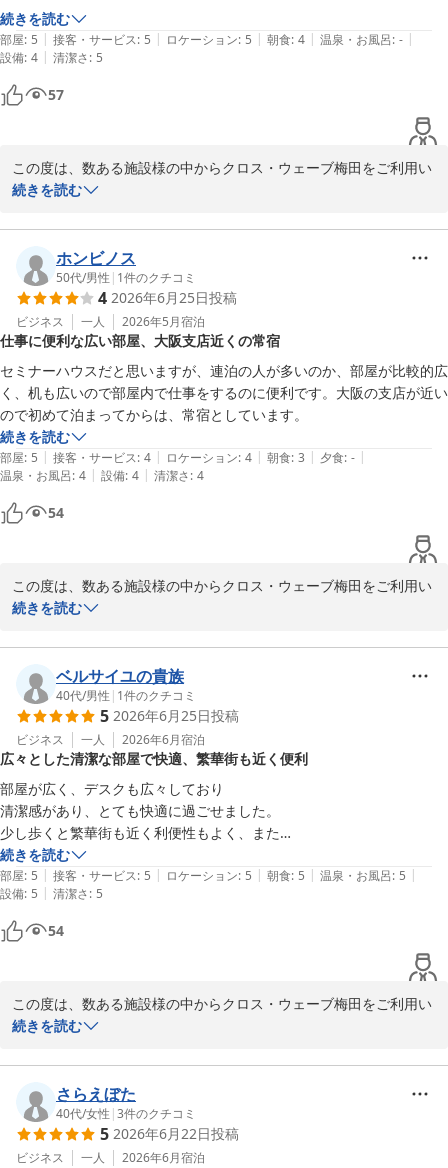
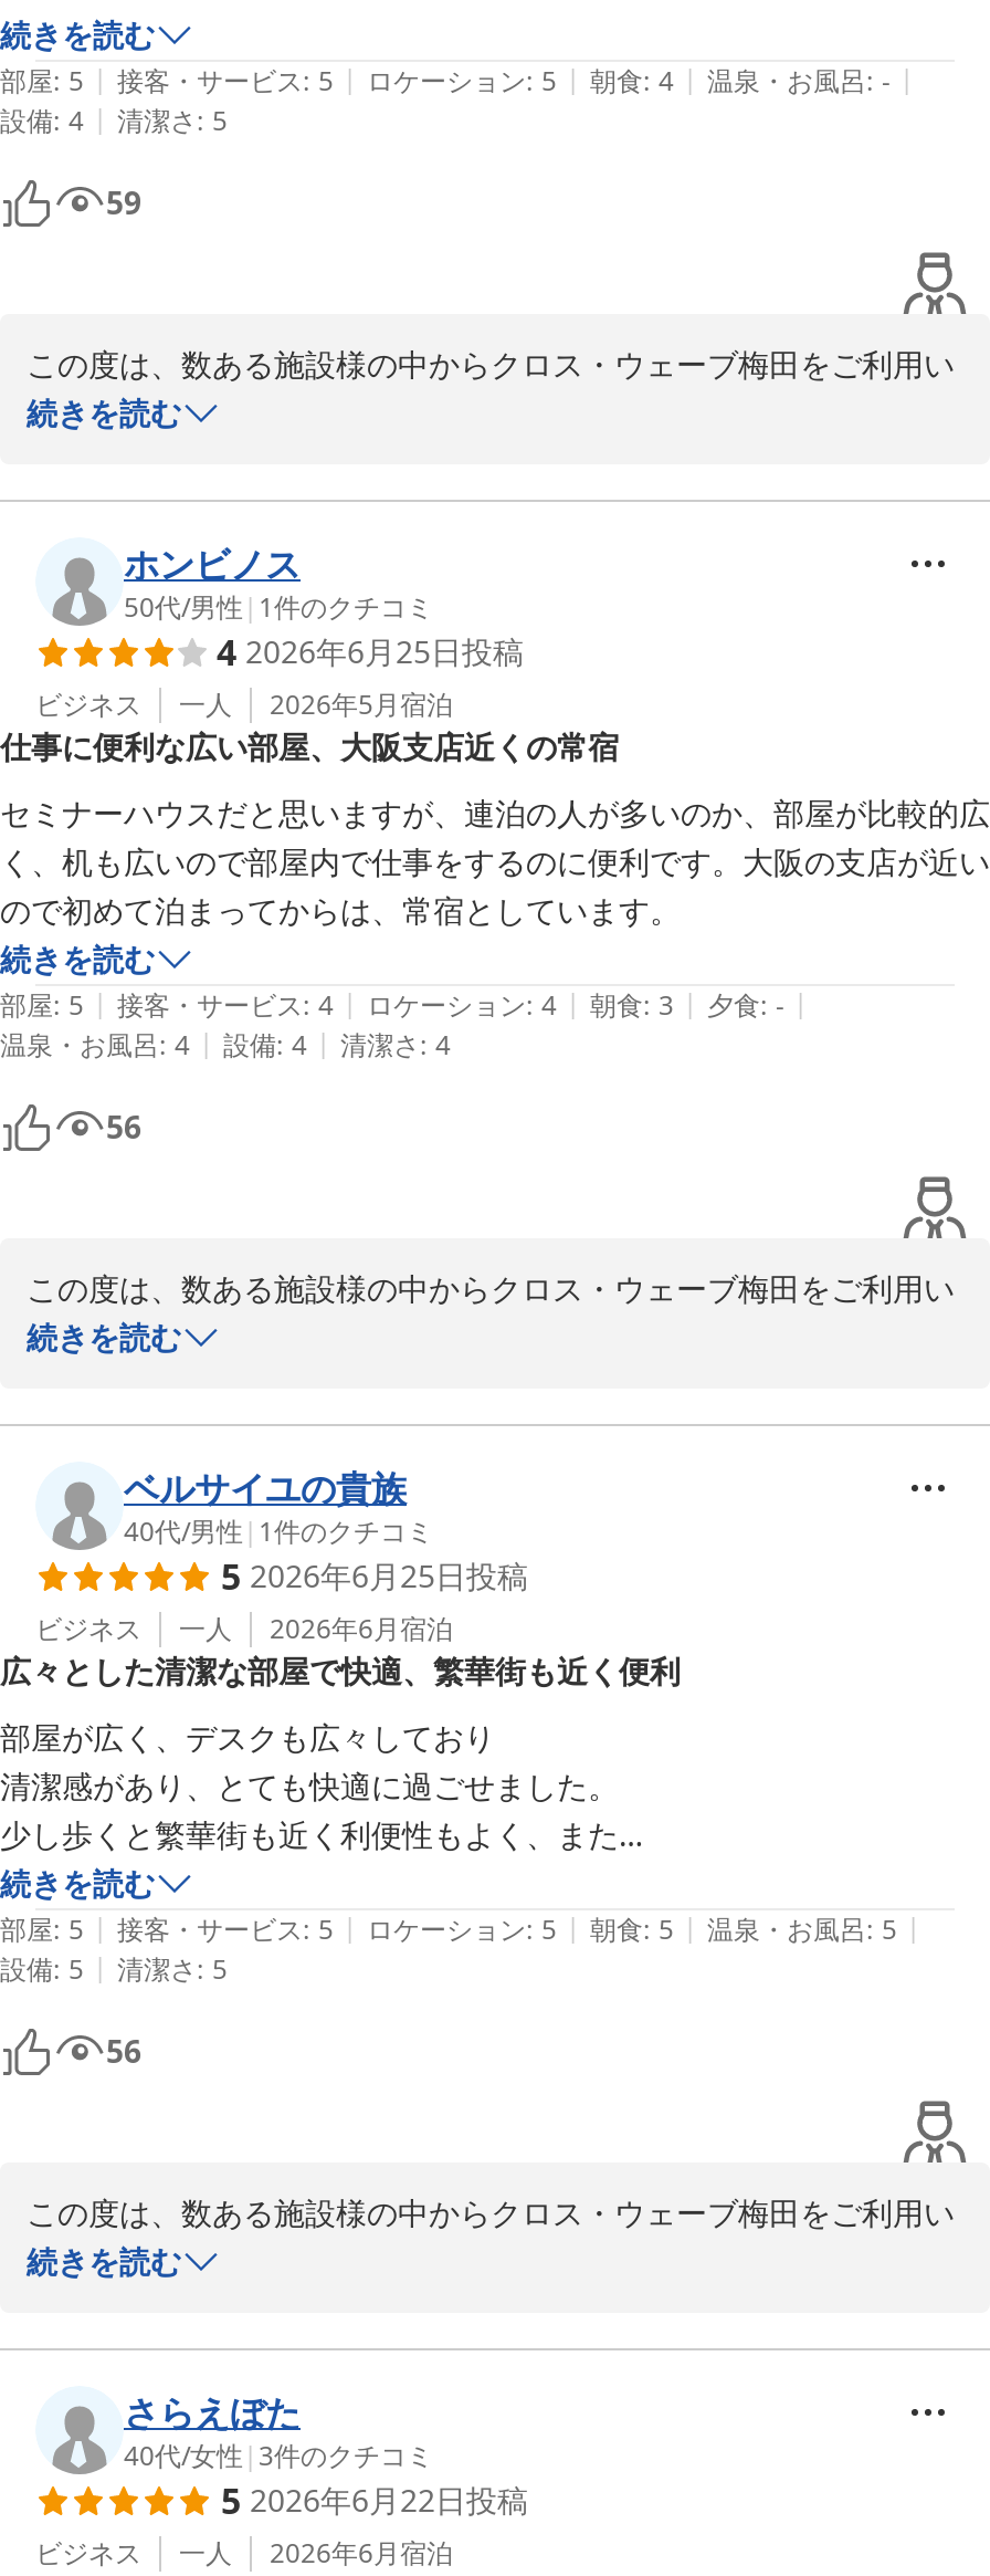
[48,85,64,104] 57 -> [106,181,141,223] 59
[48,503,64,522] 54 -> [106,1106,141,1148] 56
[48,921,64,940] 54 -> [106,2030,141,2072] 56

